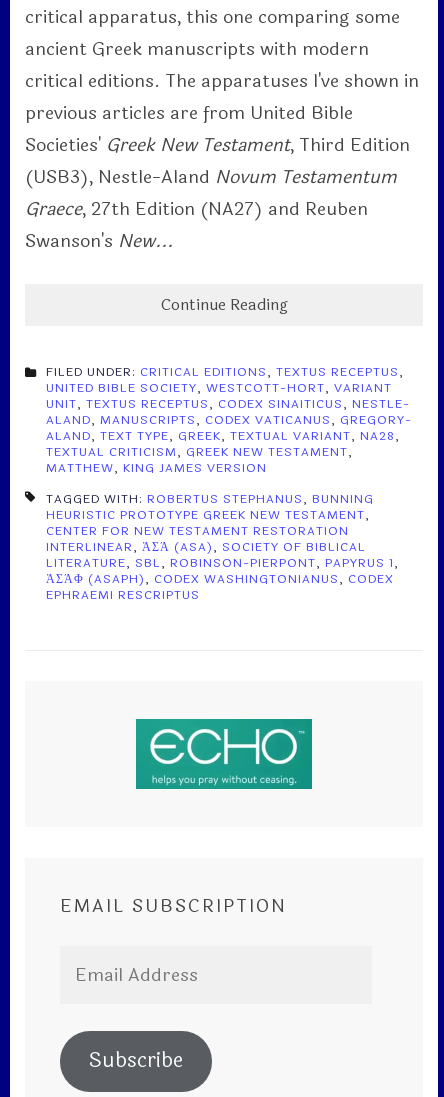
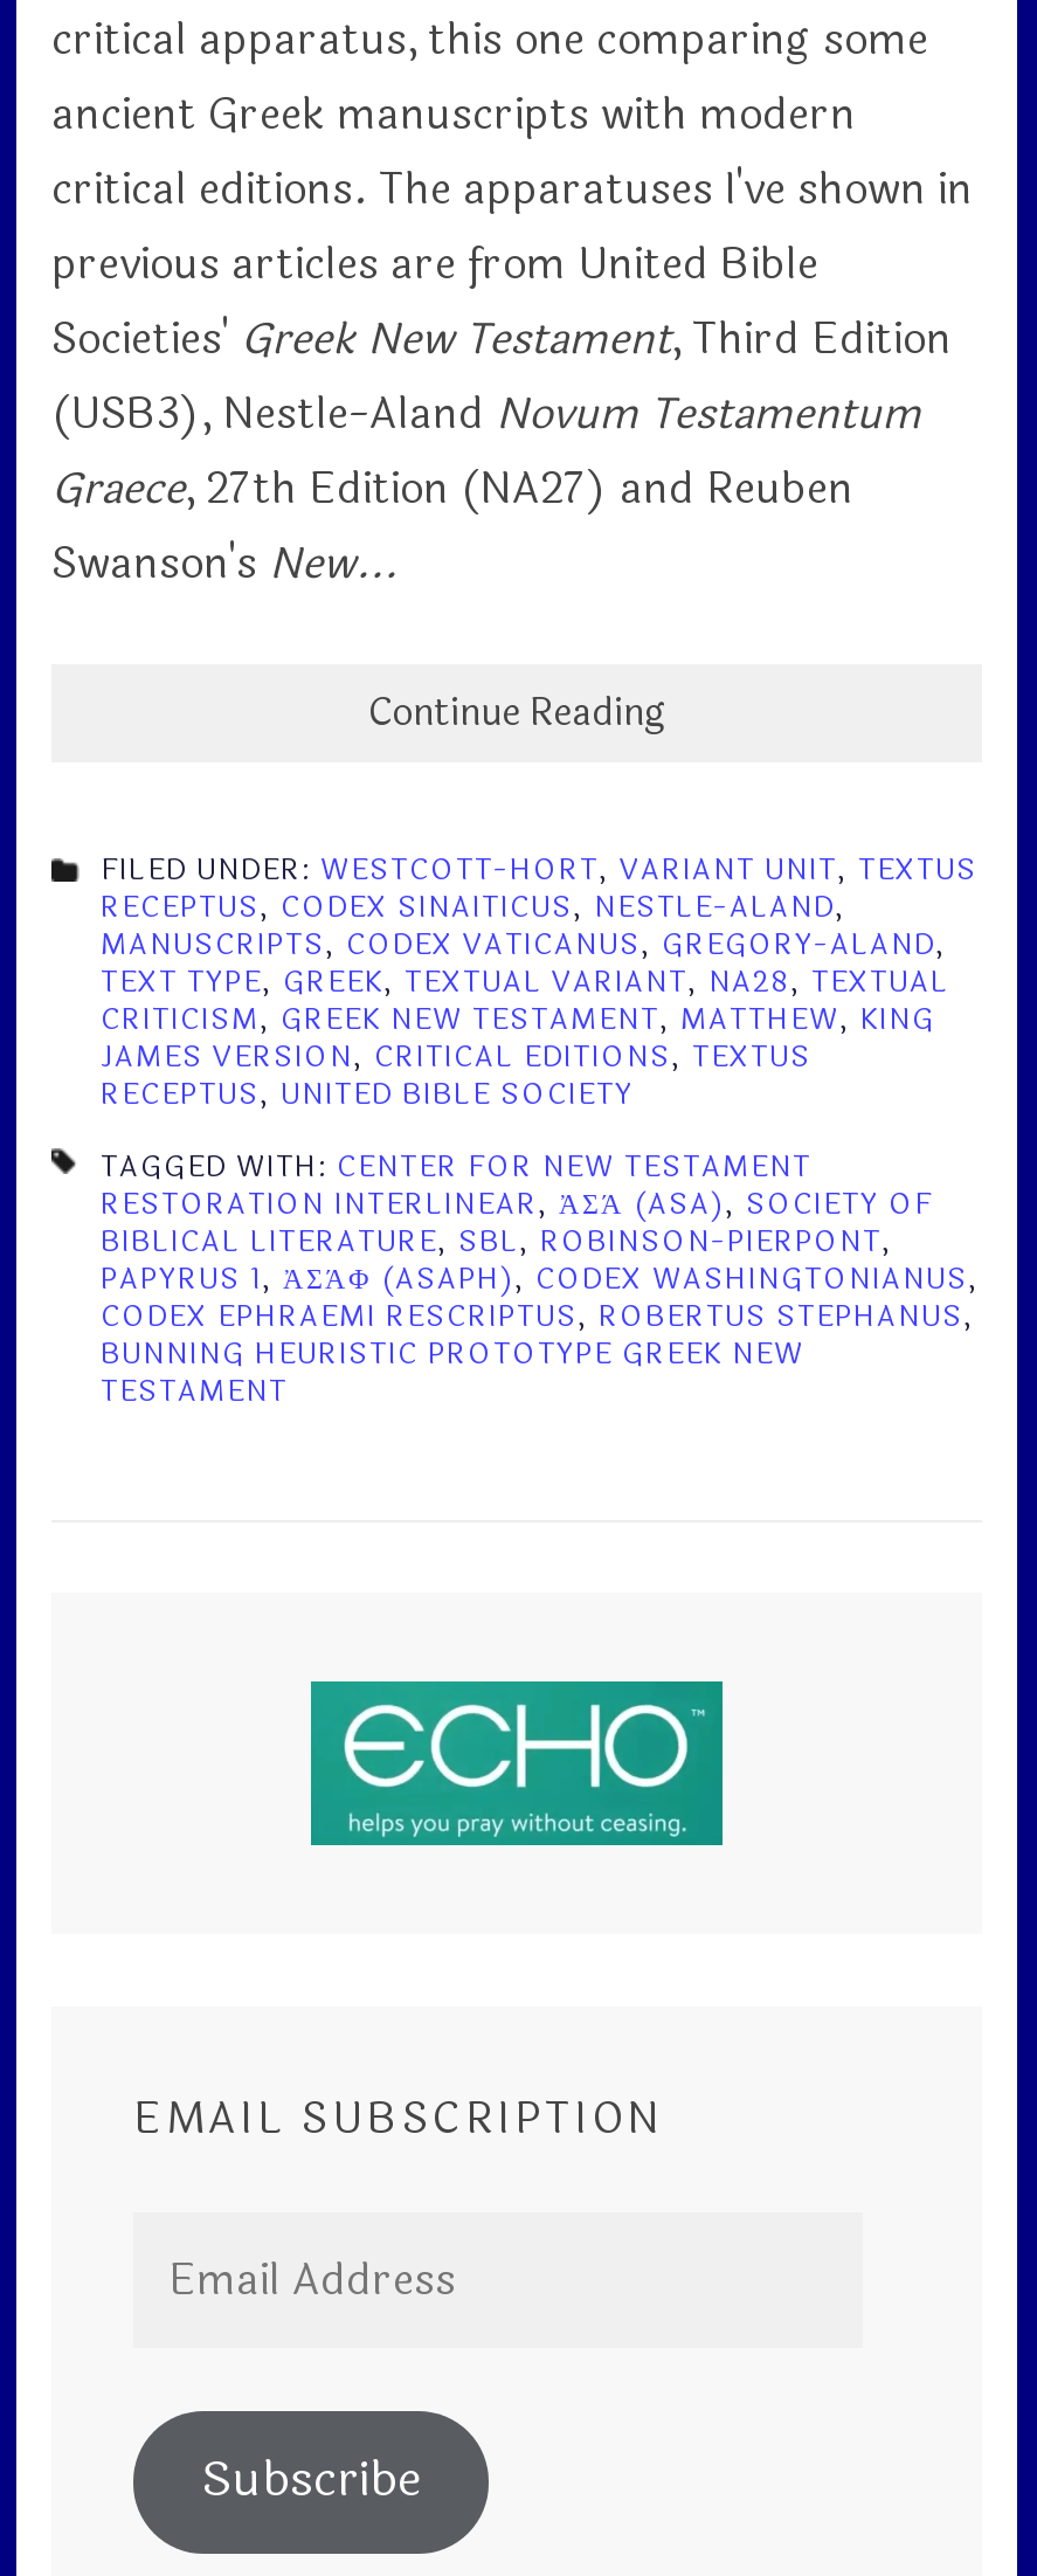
[46,363,412,477] FILED UNDER: CRITICAL EDITIONS, TEXTUS RECEPTUS, | UNITED BIBLE SOCIETY, WESTCOTT-HORT, VARIANT | UNIT, TEXTUS RECEPTUS, CODEX SINAITICUS, NESTLE- | ALAND, MANUSCRIPTS, CODEX VATICANUS, GREGORY- | ALAND, TEXT TYPE, GREEK, TEXTUAL VARIANT, NA28, | TEXTUAL CRITICISM, GREEK NEW TESTAMENT, | MATTHEW, KING JAMES VERSION -> [101,848,977,1115] FILED UNDER: WESTCOTT-HORT, VARIANT UNIT, TEXTUS | RECEPTUS, CODEX SINAITICUS, NESTLE-ALAND, | MANUSCRIPTS, CODEX VATICANUS, GREGORY-ALAND, | TEXT TYPE, GREEK, TEXTUAL VARIANT, NA28, TEXTUAL | CRITICISM, GREEK NEW TESTAMENT, MATTHEW, KING | JAMES VERSION, CRITICAL EDITIONS, TEXTUS | RECEPTUS, UNITED BIBLE SOCIETY
[46,490,399,604] TAGGED WITH: ROBERTUS STEPHANUS, BUNNING | HEURISTIC PROTOTYPE GREEK NEW TESTAMENT, | CENTER FOR NEW TESTAMENT RESTORATION | INTERLINEAR, ἈΣΆ (ASA), SOCIETY OF BIBLICAL | LITERATURE, SBL, ROBINSON-PIERPONT, PAPYRUS 1, | ἈΣΆΦ (ASAPH), CODEX WASHINGTONIANUS, CODEX | EPHRAEMI RESCRIPTUS -> [101,1145,980,1412] TAGGED WITH: CENTER FOR NEW TESTAMENT | RESTORATION INTERLINEAR, ἈΣΆ (ASA), SOCIETY OF | BIBLICAL LITERATURE, SBL, ROBINSON-PIERPONT, | PAPYRUS 1, ἈΣΆΦ (ASAPH), CODEX WASHINGTONIANUS, | CODEX EPHRAEMI RESCRIPTUS, ROBERTUS STEPHANUS, | BUNNING HEURISTIC PROTOTYPE GREEK NEW | TESTAMENT

